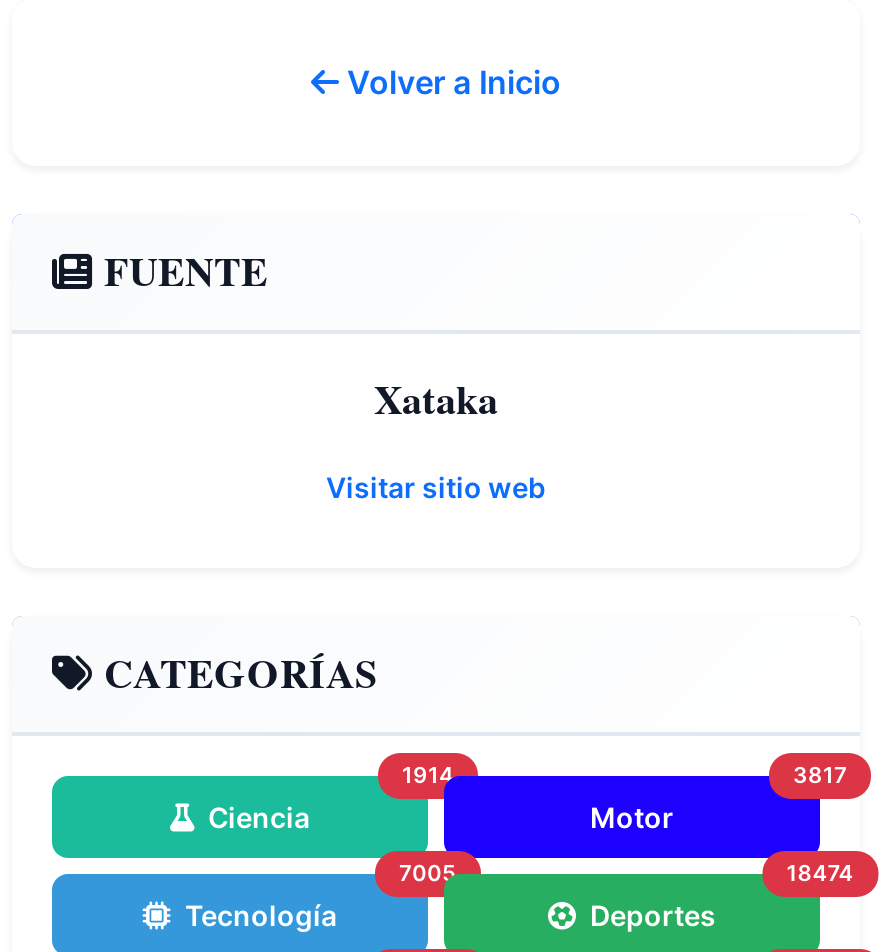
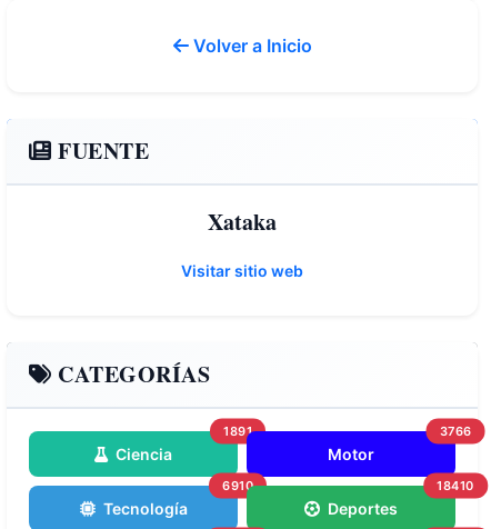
[402,761,454,789] 1914 -> [223,423,252,438] 1891
[793,761,847,789] 3817 -> [439,423,472,438] 3766
[399,859,457,887] 7005 -> [222,477,253,493] 6910
[786,859,854,887] 18474 -> [437,477,474,493] 18410

